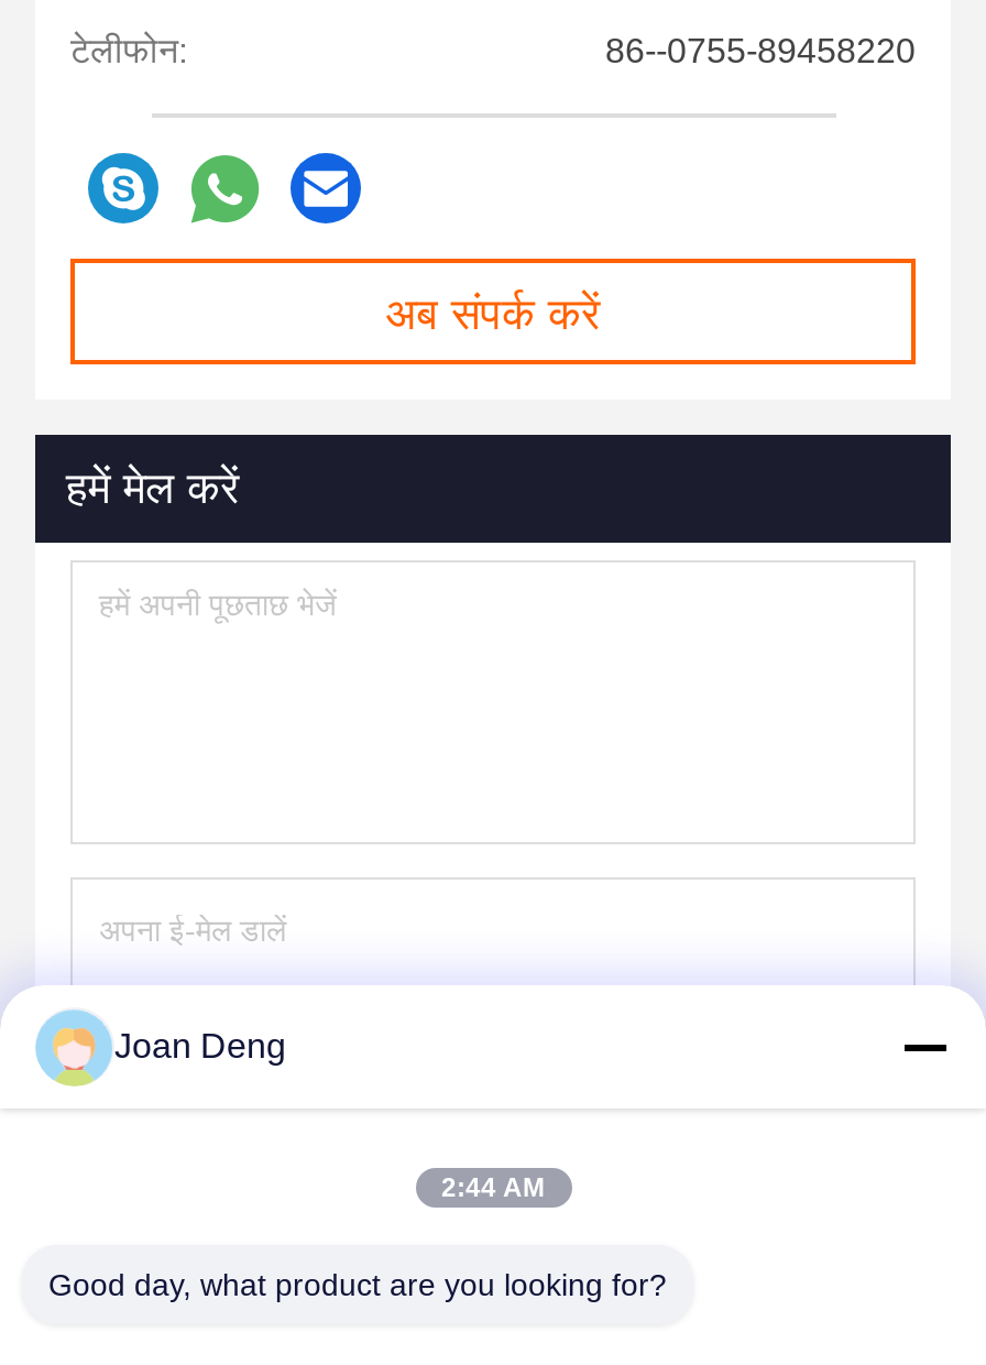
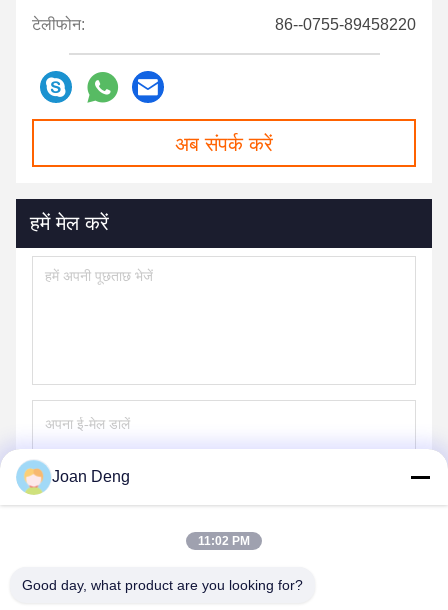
[441,1172,545,1203] 2:44 AM -> [198,534,250,548] 11:02 PM

